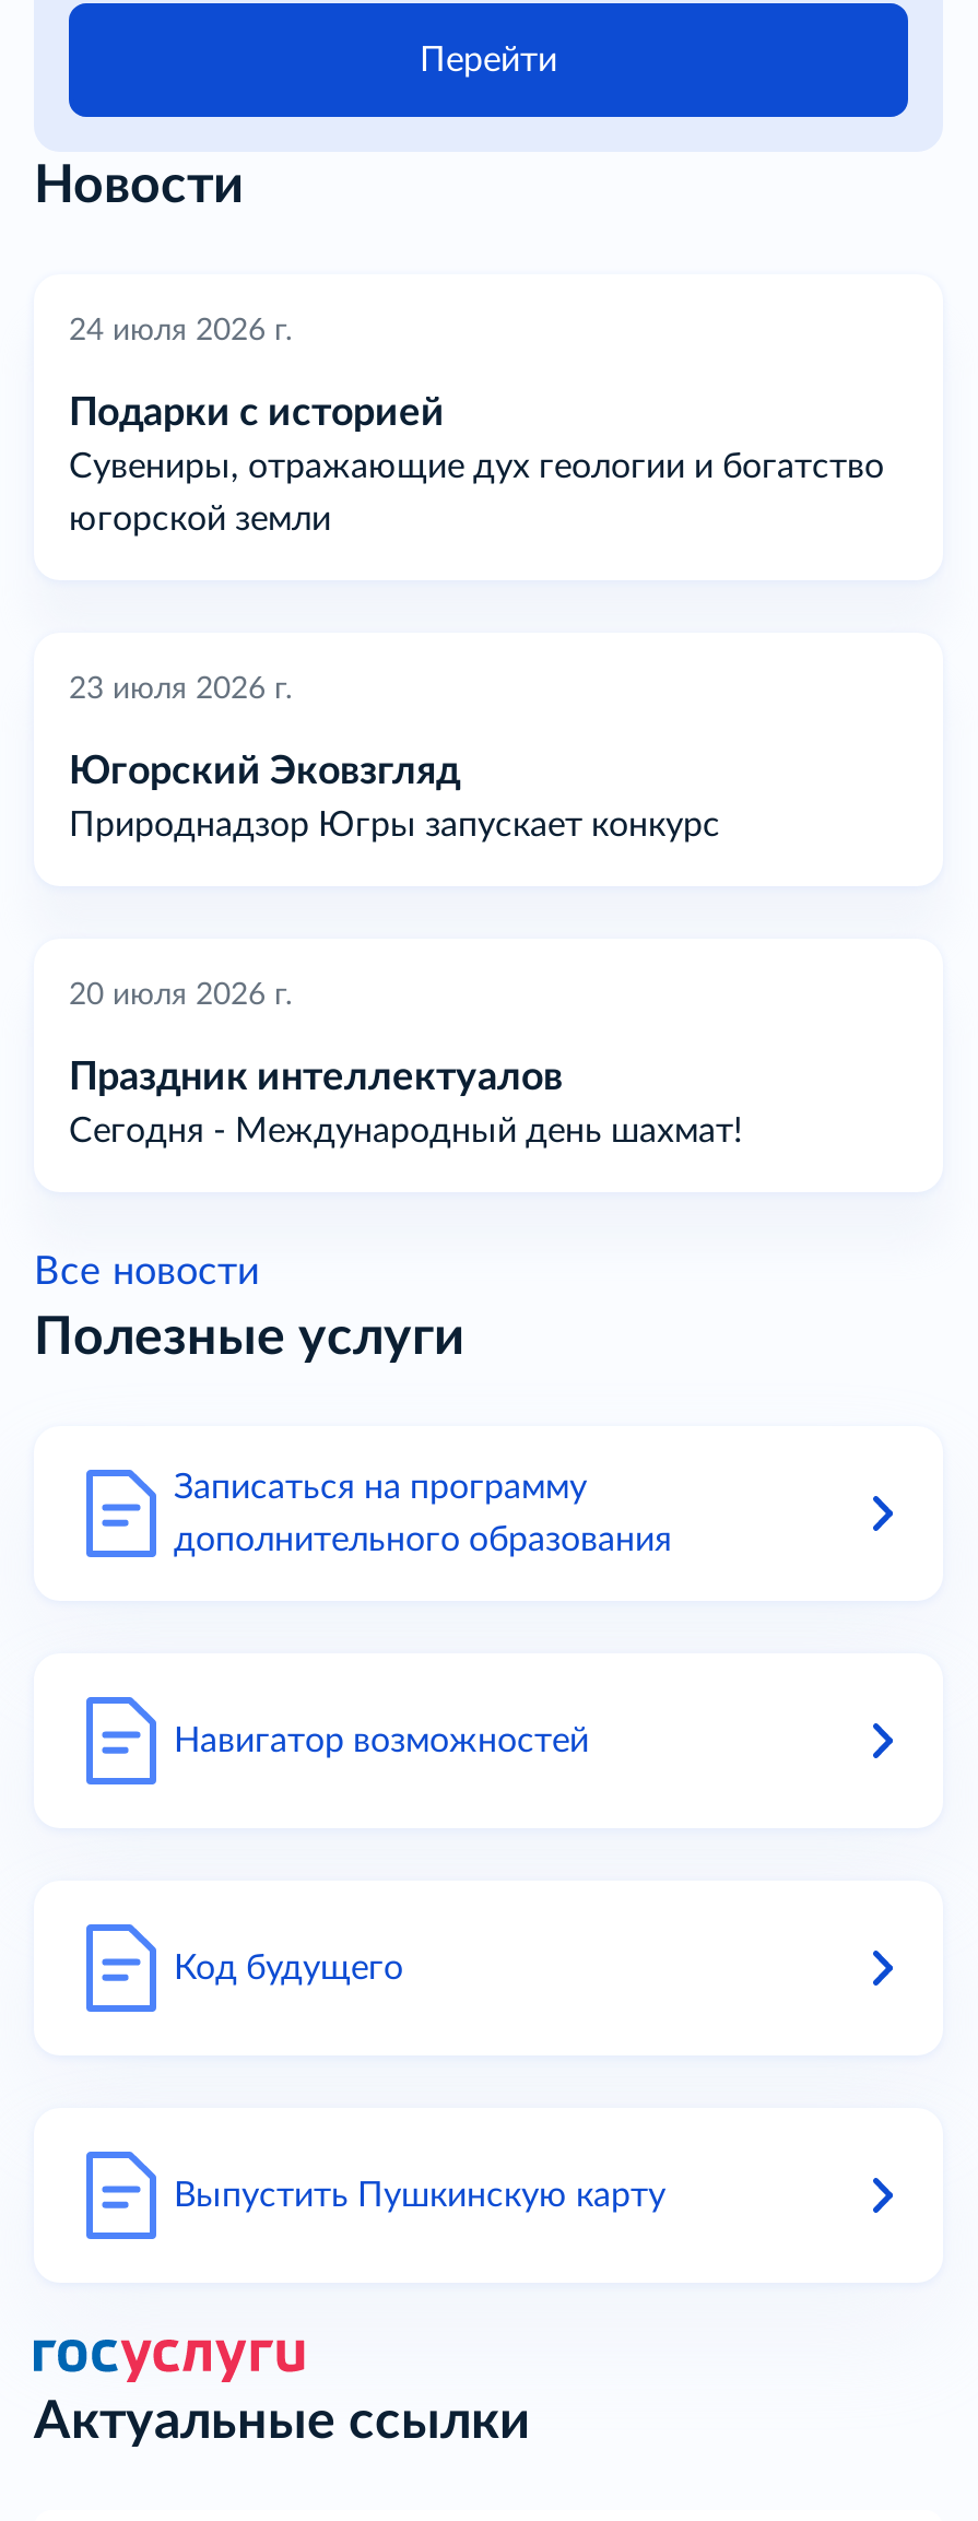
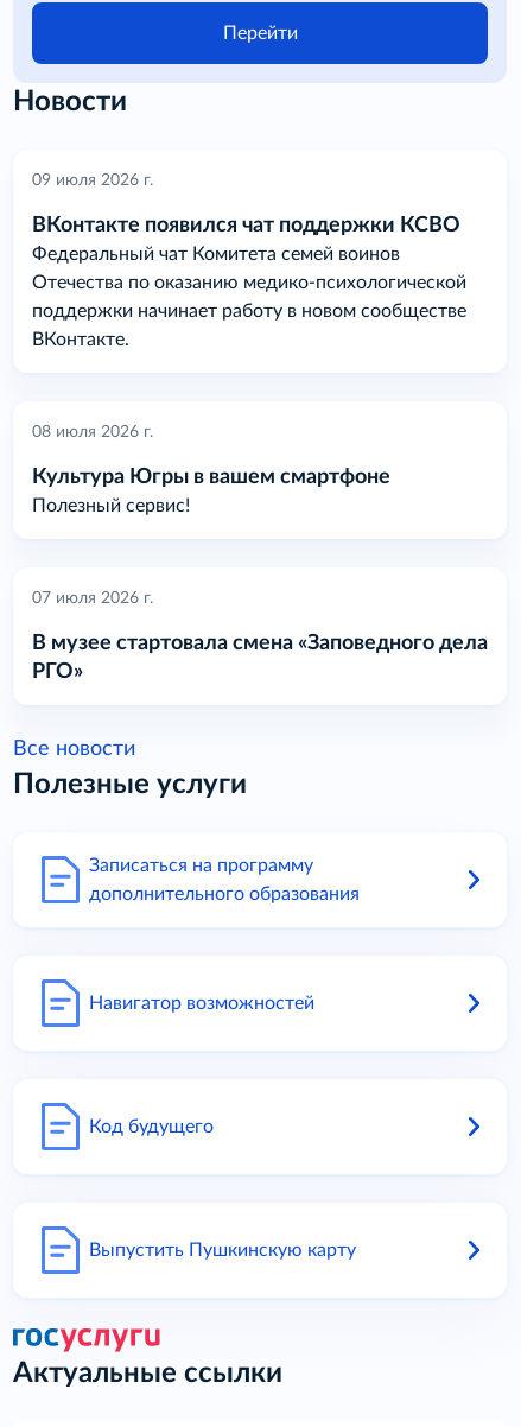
[69,315,884,536] 24 июля 2026 г. | Подарки с историей | Сувениры, отражающие дух геологии и богатство | югорской земли -> [32,172,466,349] 09 июля 2026 г. | ВКонтакте появился чат поддержки КСВО | Федеральный чат Комитета семей воинов | Отечества по оказанию медико-психологической | поддержки начинает работу в новом сообществе | ВКонтакте.
[69,674,720,842] 23 июля 2026 г. | Югорский Эковзгляд | Природнадзор Югры запускает конкурс -> [32,423,390,515] 08 июля 2026 г. | Культура Югры в вашем смартфоне | Полезный сервис!
[69,980,742,1148] 20 июля 2026 г. | Праздник интеллектуалов | Сегодня - Международный день шахмат! -> [32,590,488,682] 07 июля 2026 г. | В музее стартовала смена «Заповедного дела | РГО»

